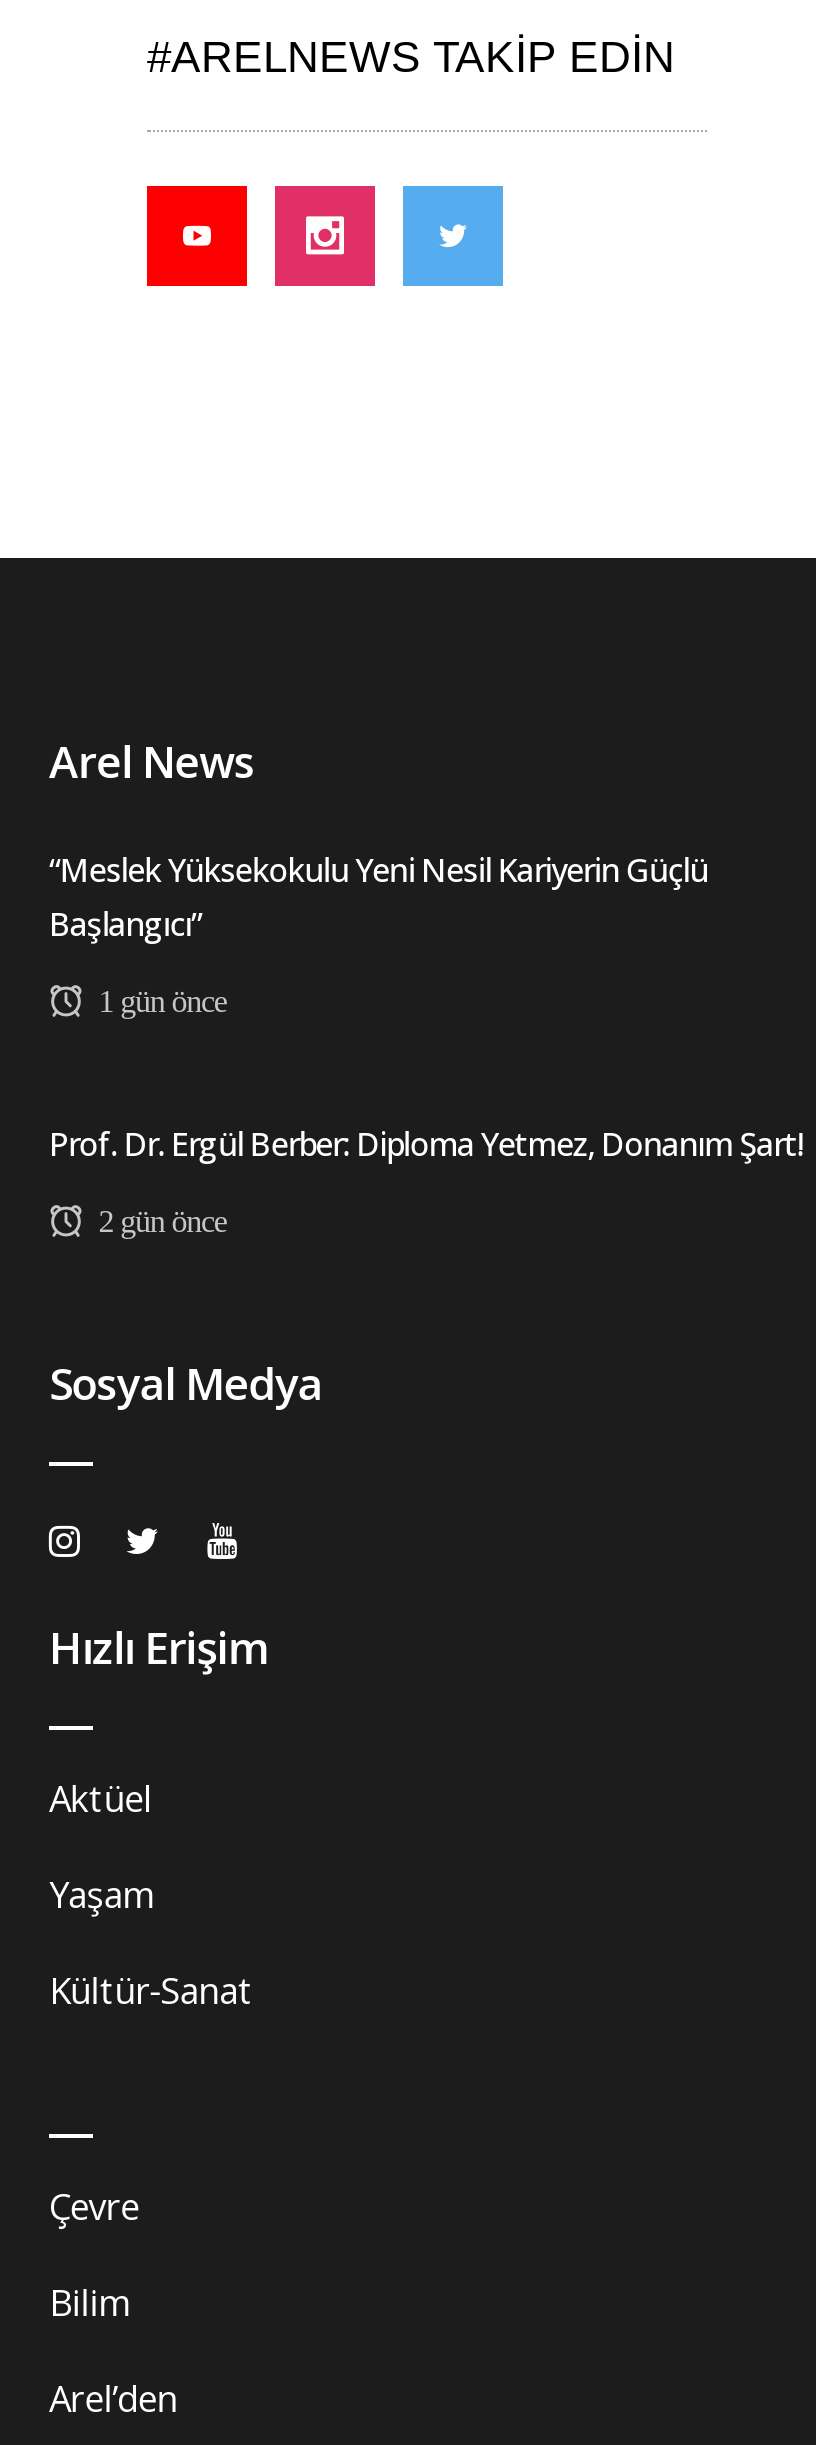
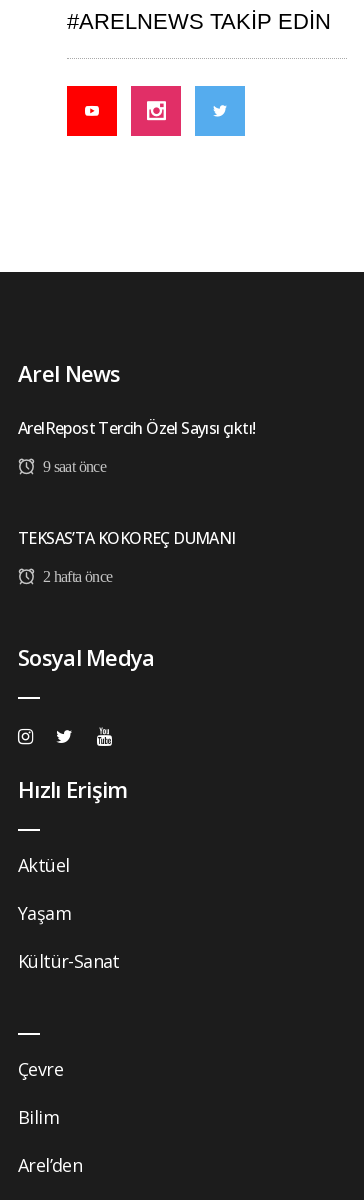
[49,848,708,946] “Meslek Yüksekokulu Yeni Nesil Kariyerin Güçlü | Başlangıcı” -> [18,417,255,439] ArelRepost Tercih Özel Sayısı çıktı!
[92,984,227,1018] 1 gün önce -> [39,458,106,475] 9 saat önce
[49,1122,803,1166] Prof. Dr. Ergül Berber: Diploma Yetmez, Donanım Şart! -> [18,527,236,549] TEKSAS’TA KOKOREÇ DUMANI
[92,1204,227,1238] 2 gün önce -> [39,568,113,585] 2 hafta önce

